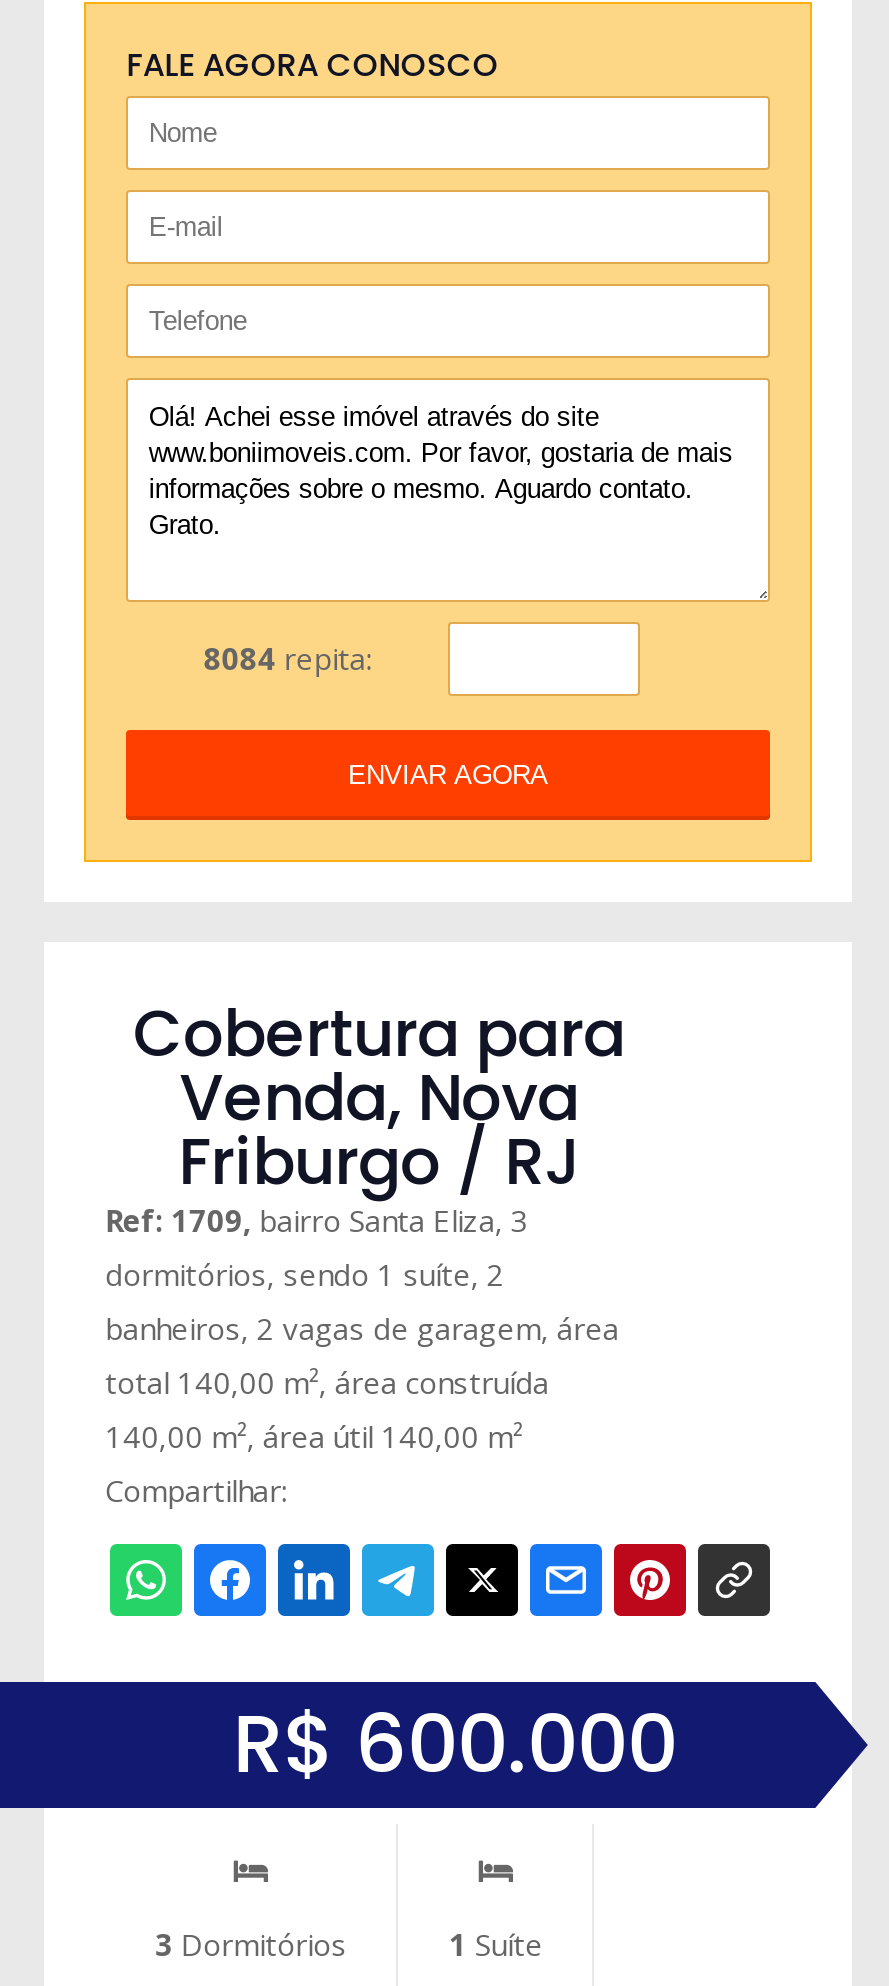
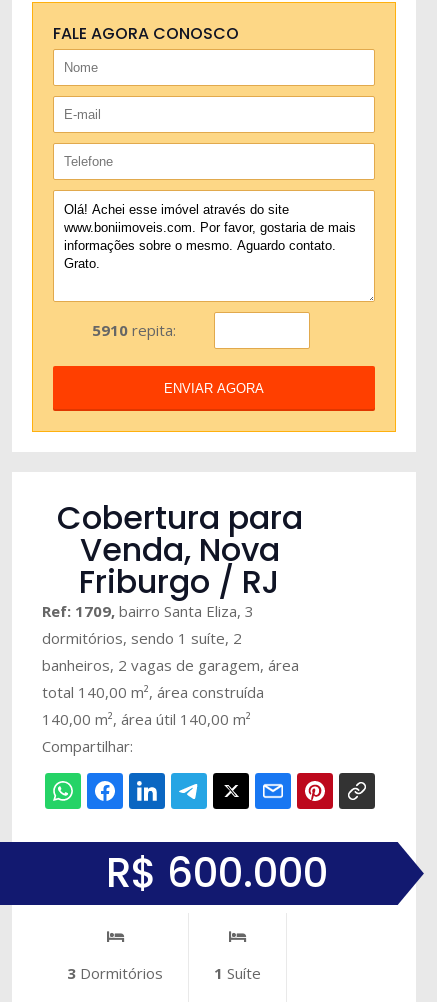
[203,638,371,678] 8084 repita: -> [92,320,176,340] 5910 repita:

